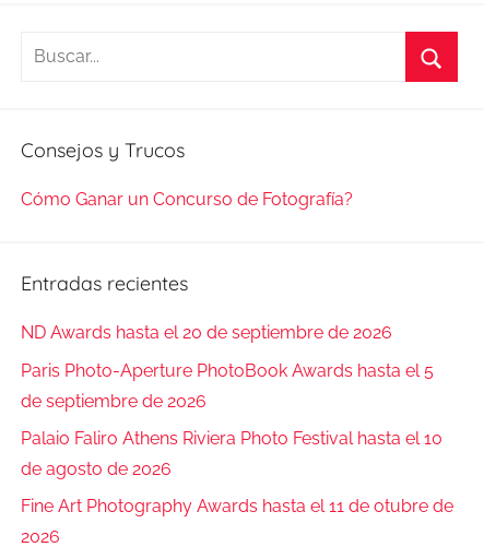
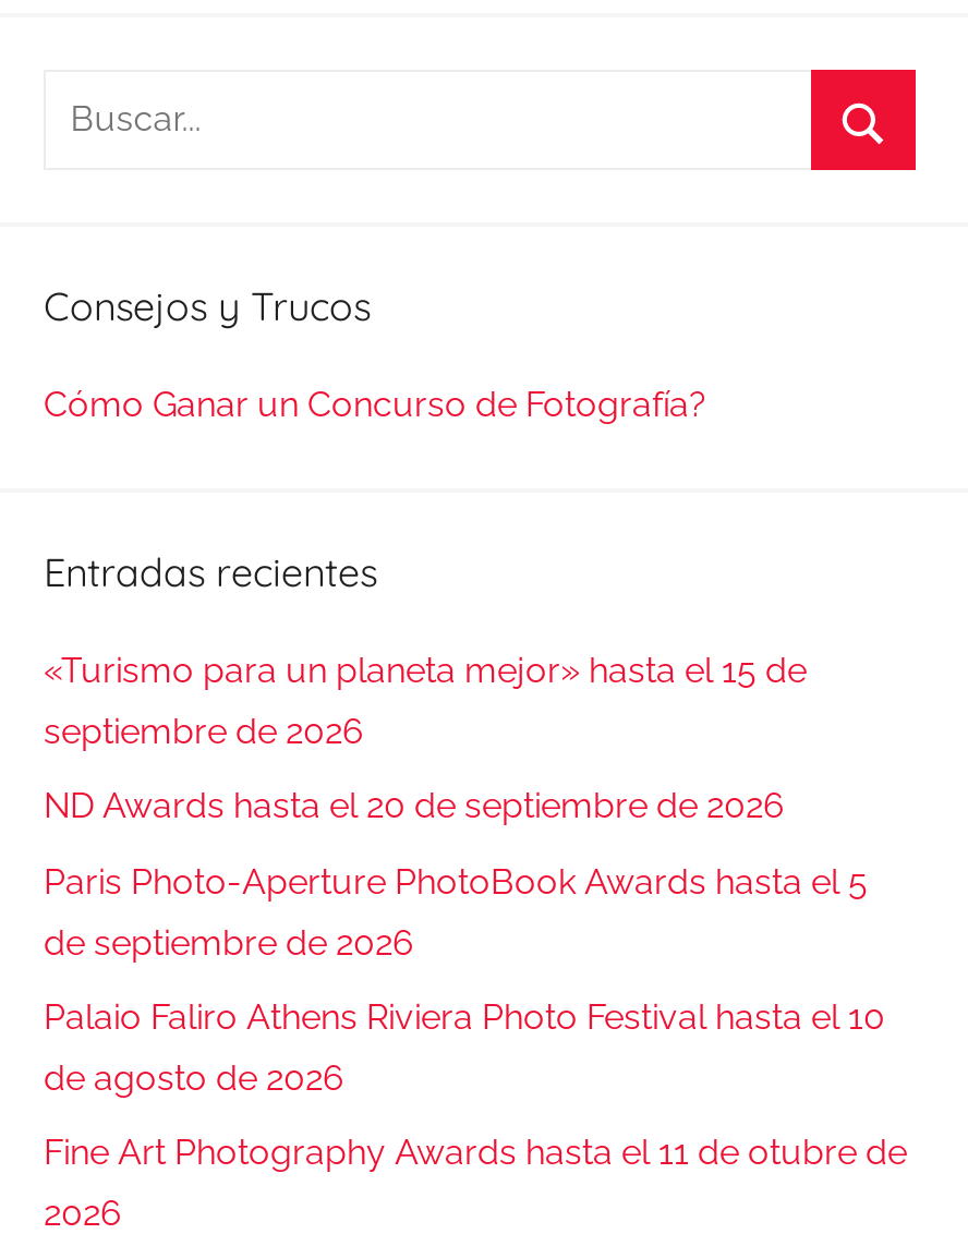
none -> [44,650,807,753] «Turismo para un planeta mejor» hasta el 15 de | septiembre de 2026

